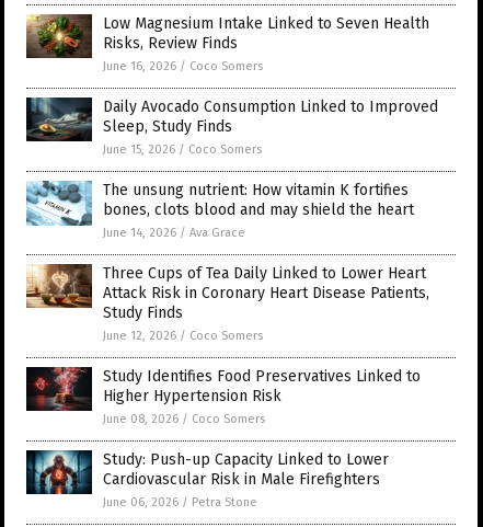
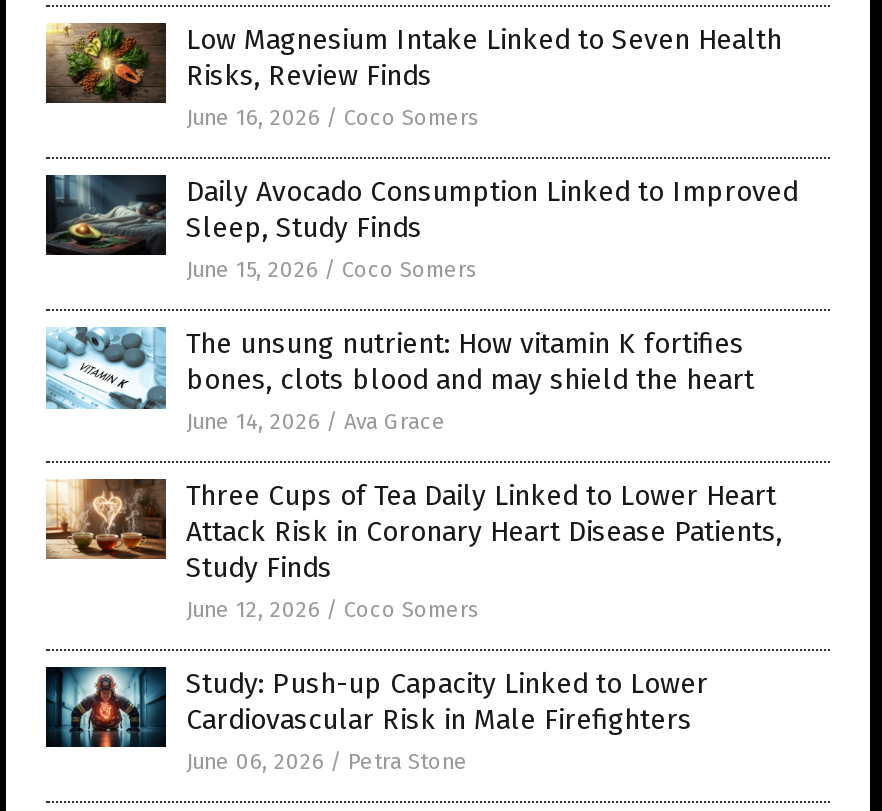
[26,366,421,426] [image] | Study Identifies Food Preservatives Linked to | Higher Hypertension Risk | June 08, 2026 / Coco Somers -> none

